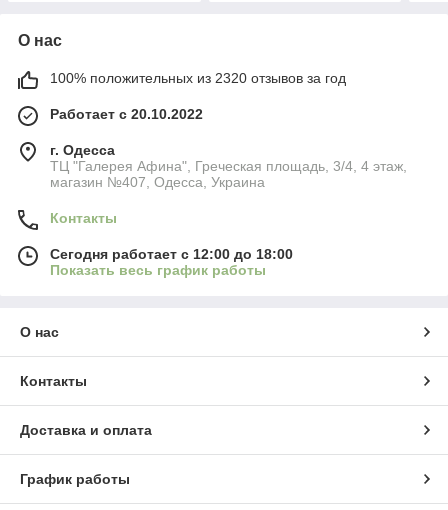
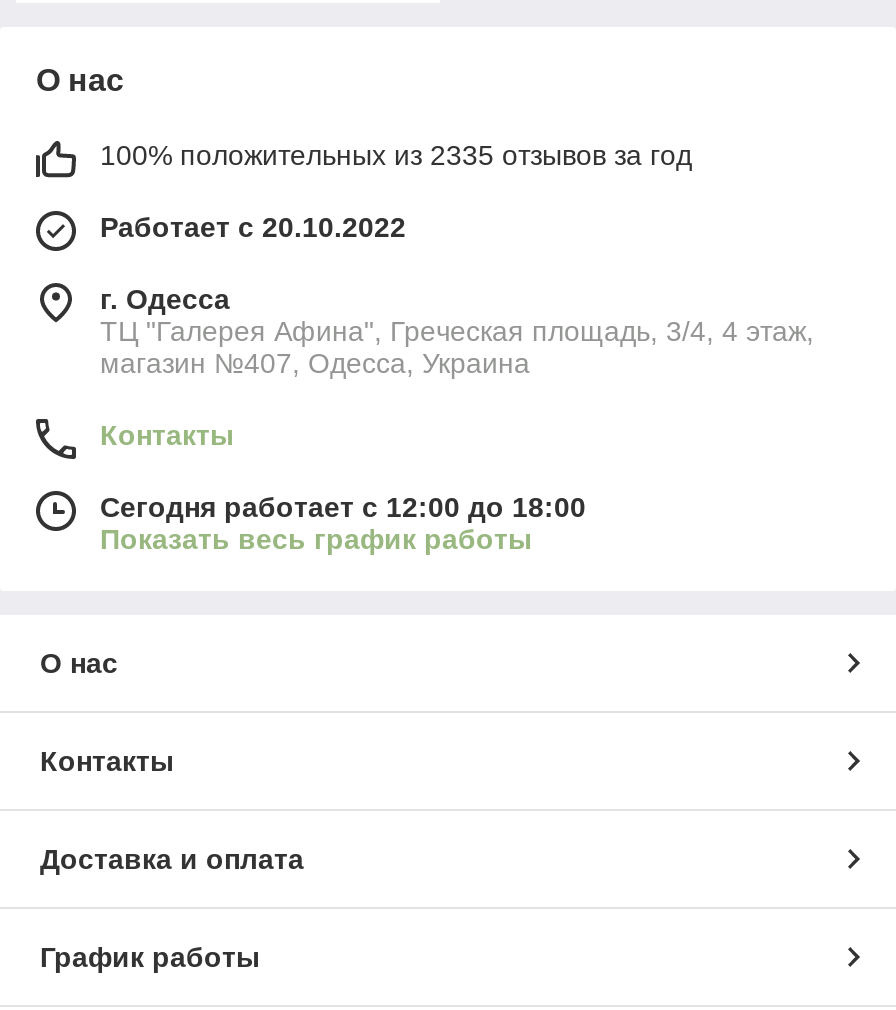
[50,70,346,86] 100% положительных из 2320 отзывов за год -> [100,139,692,171] 100% положительных из 2335 отзывов за год

